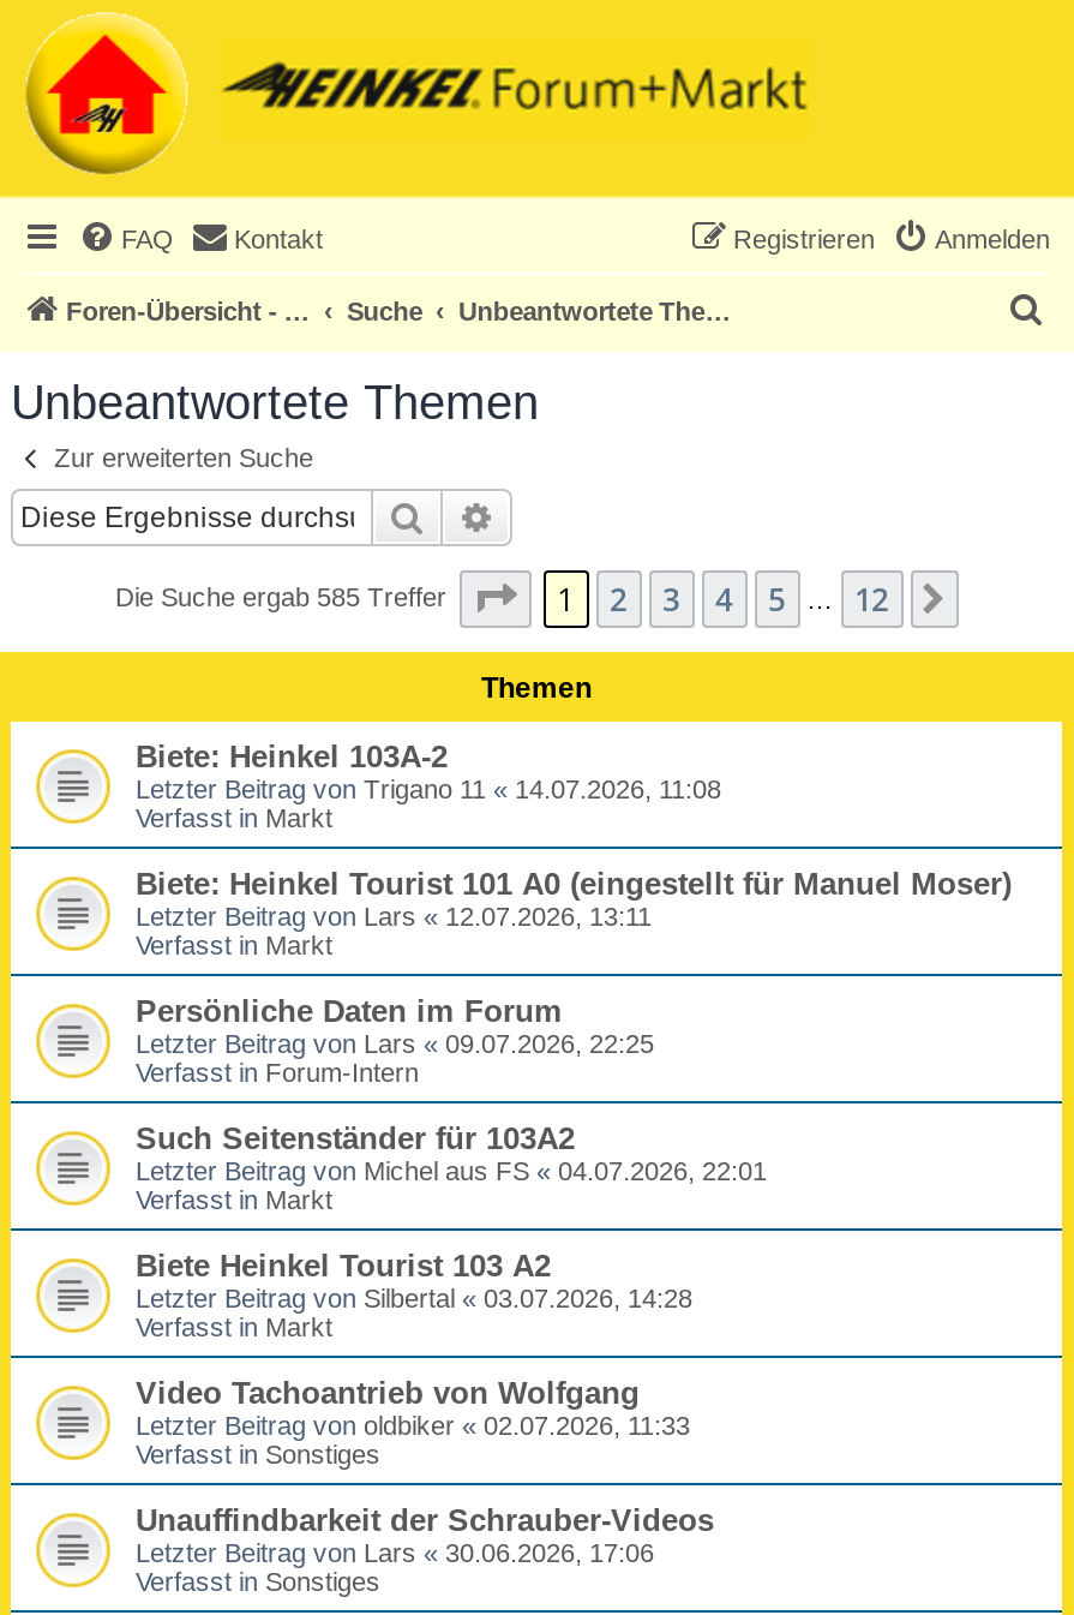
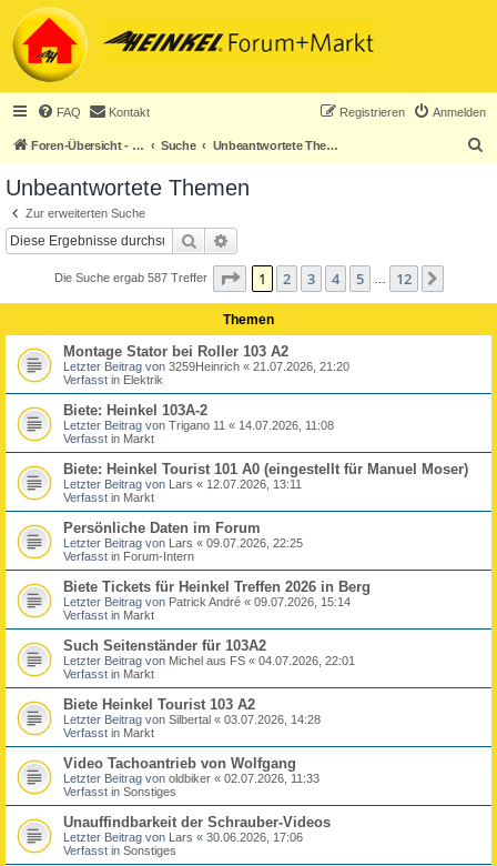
[115,581,454,610] Die Suche ergab 585 Treffer -> [54,270,210,284] Die Suche ergab 587 Treffer
none -> [63,343,349,386] Montage Stator bei Roller 103 A2 | Letzter Beitrag von 3259Heinrich «21.07.2026, 21:20 | Verfasst in Elektrik
none -> [63,578,371,621] Biete Tickets für Heinkel Treffen 2026 in Berg | Letzter Beitrag von Patrick André «09.07.2026, 15:14 | Verfasst in Markt

